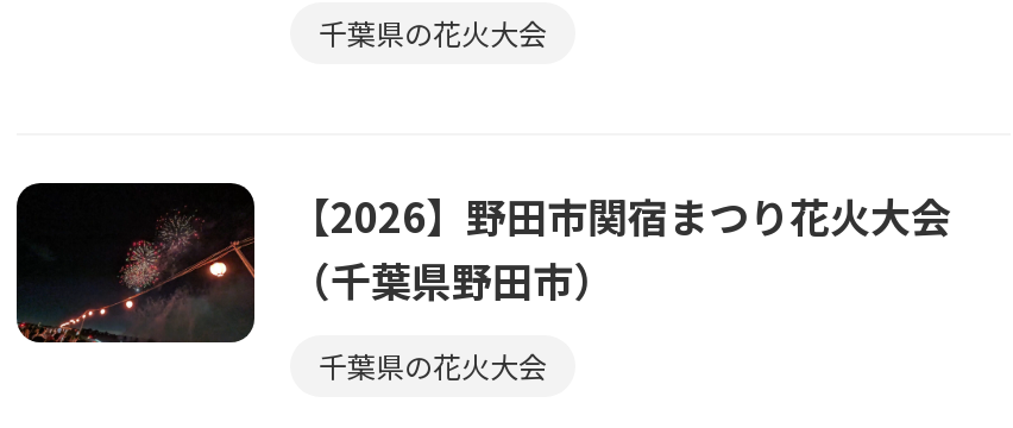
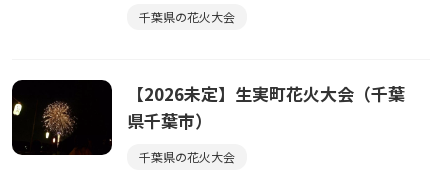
[17,185,951,360] [image] | 【2026】野田市関宿まつり花火大会 | （千葉県野田市） -> [11,81,405,156] [image] | 【2026未定】生実町花火大会（千葉 | 県千葉市）

